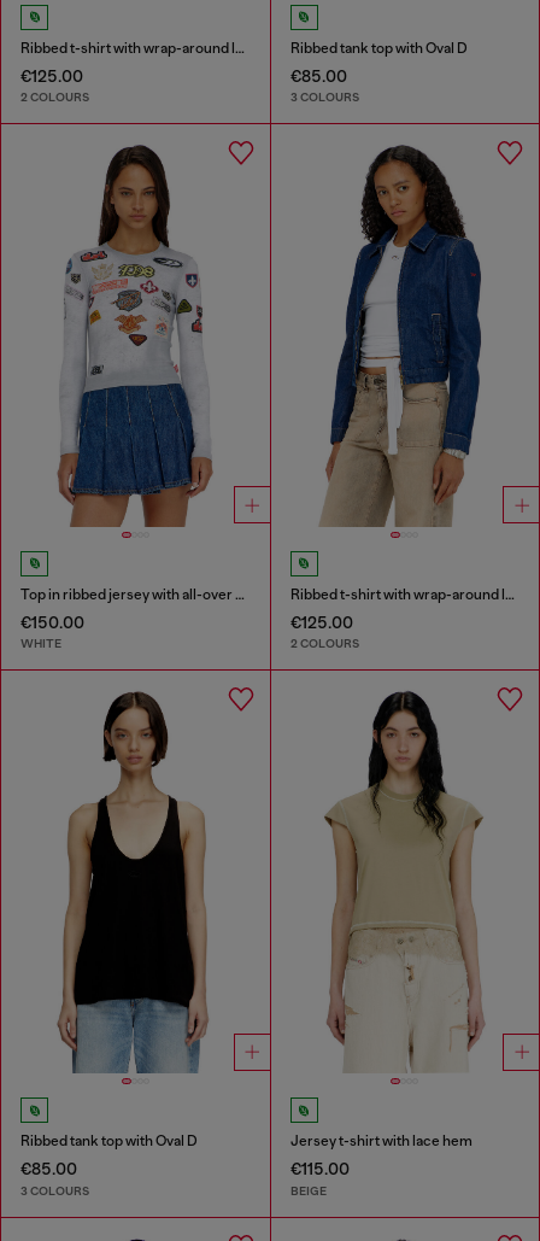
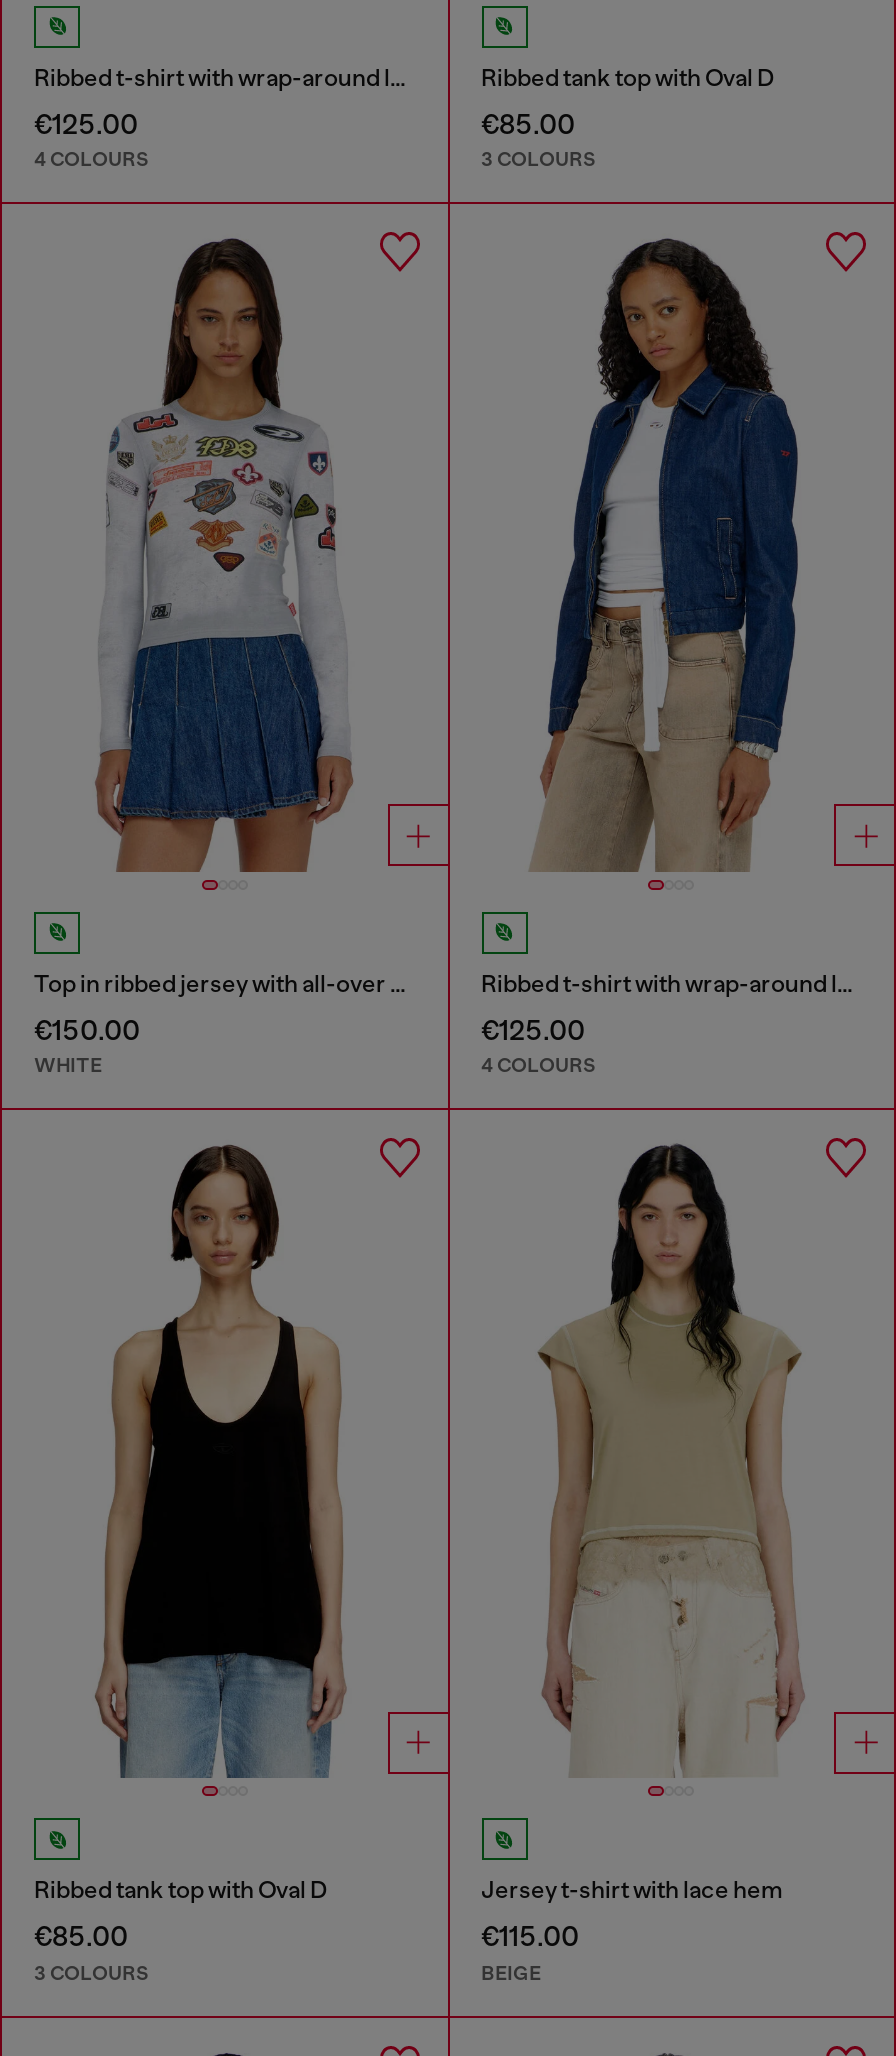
[20,89,89,105] 2 COLOURS -> [34,146,148,172] 4 COLOURS
[290,636,359,652] 2 COLOURS -> [481,1053,595,1079] 4 COLOURS

